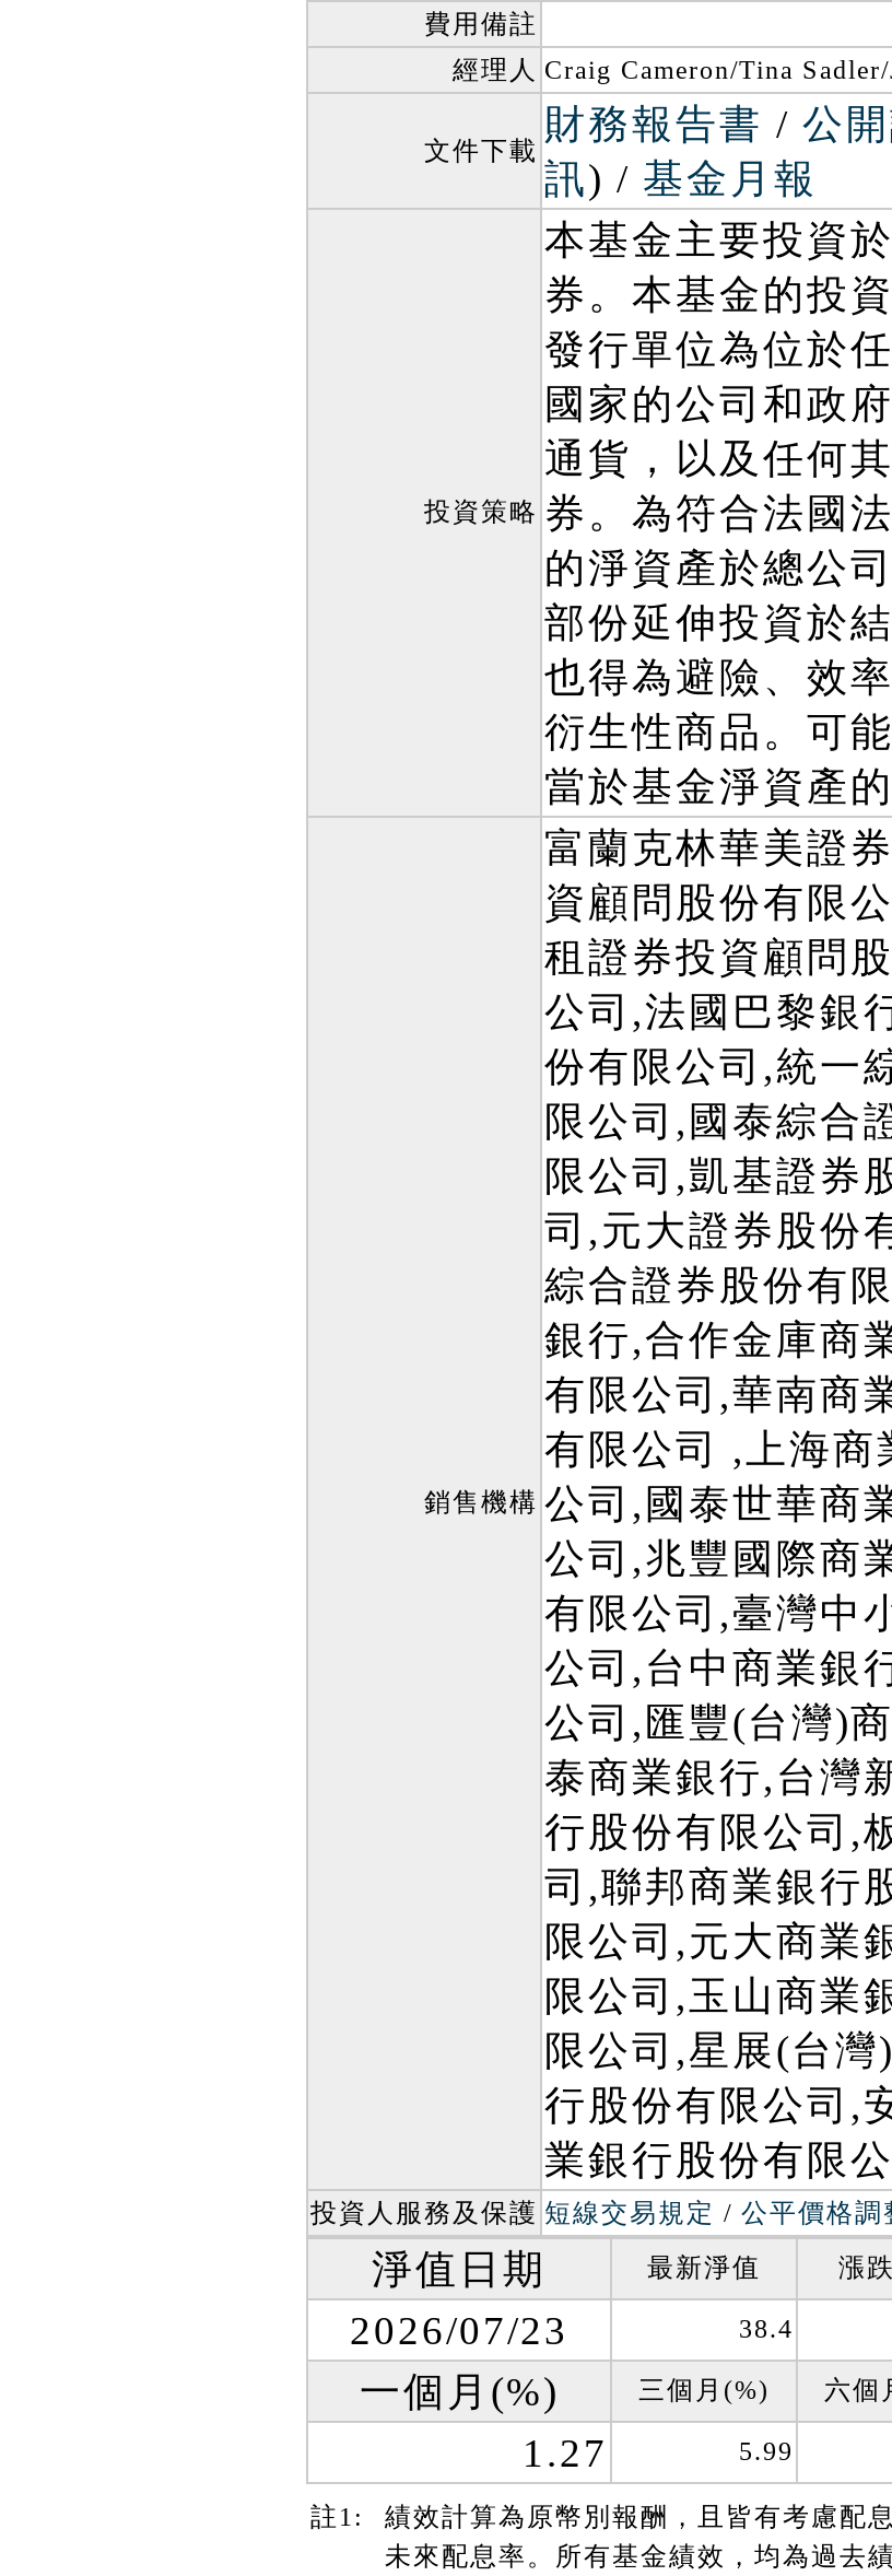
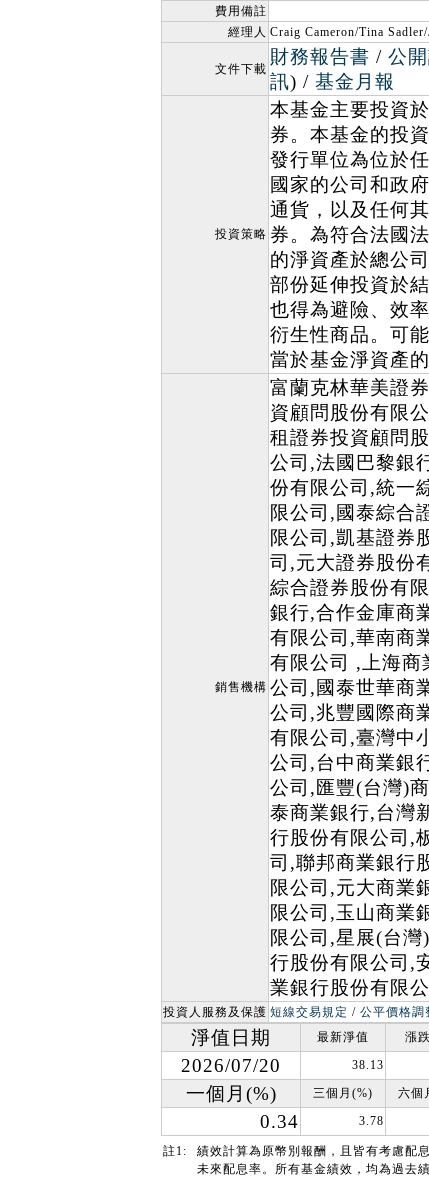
[350,2307,568,2353] 2026/07/23 -> [181,1055,281,1076] 2026/07/20
[739,2314,794,2344] 38.4 -> [352,1058,384,1072] 38.13
[523,2429,608,2475] 1.27 -> [260,1111,299,1132] 0.34
[739,2436,794,2467] 5.99 -> [359,1114,384,1128] 3.78

